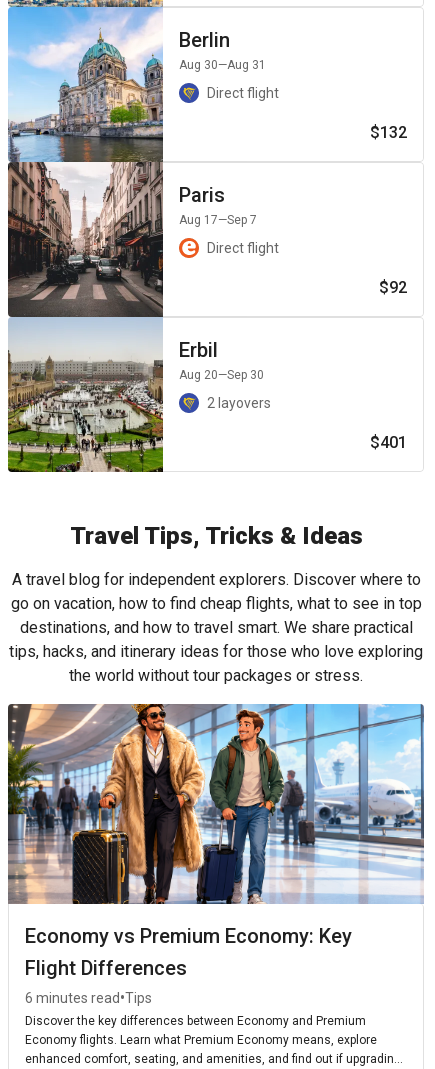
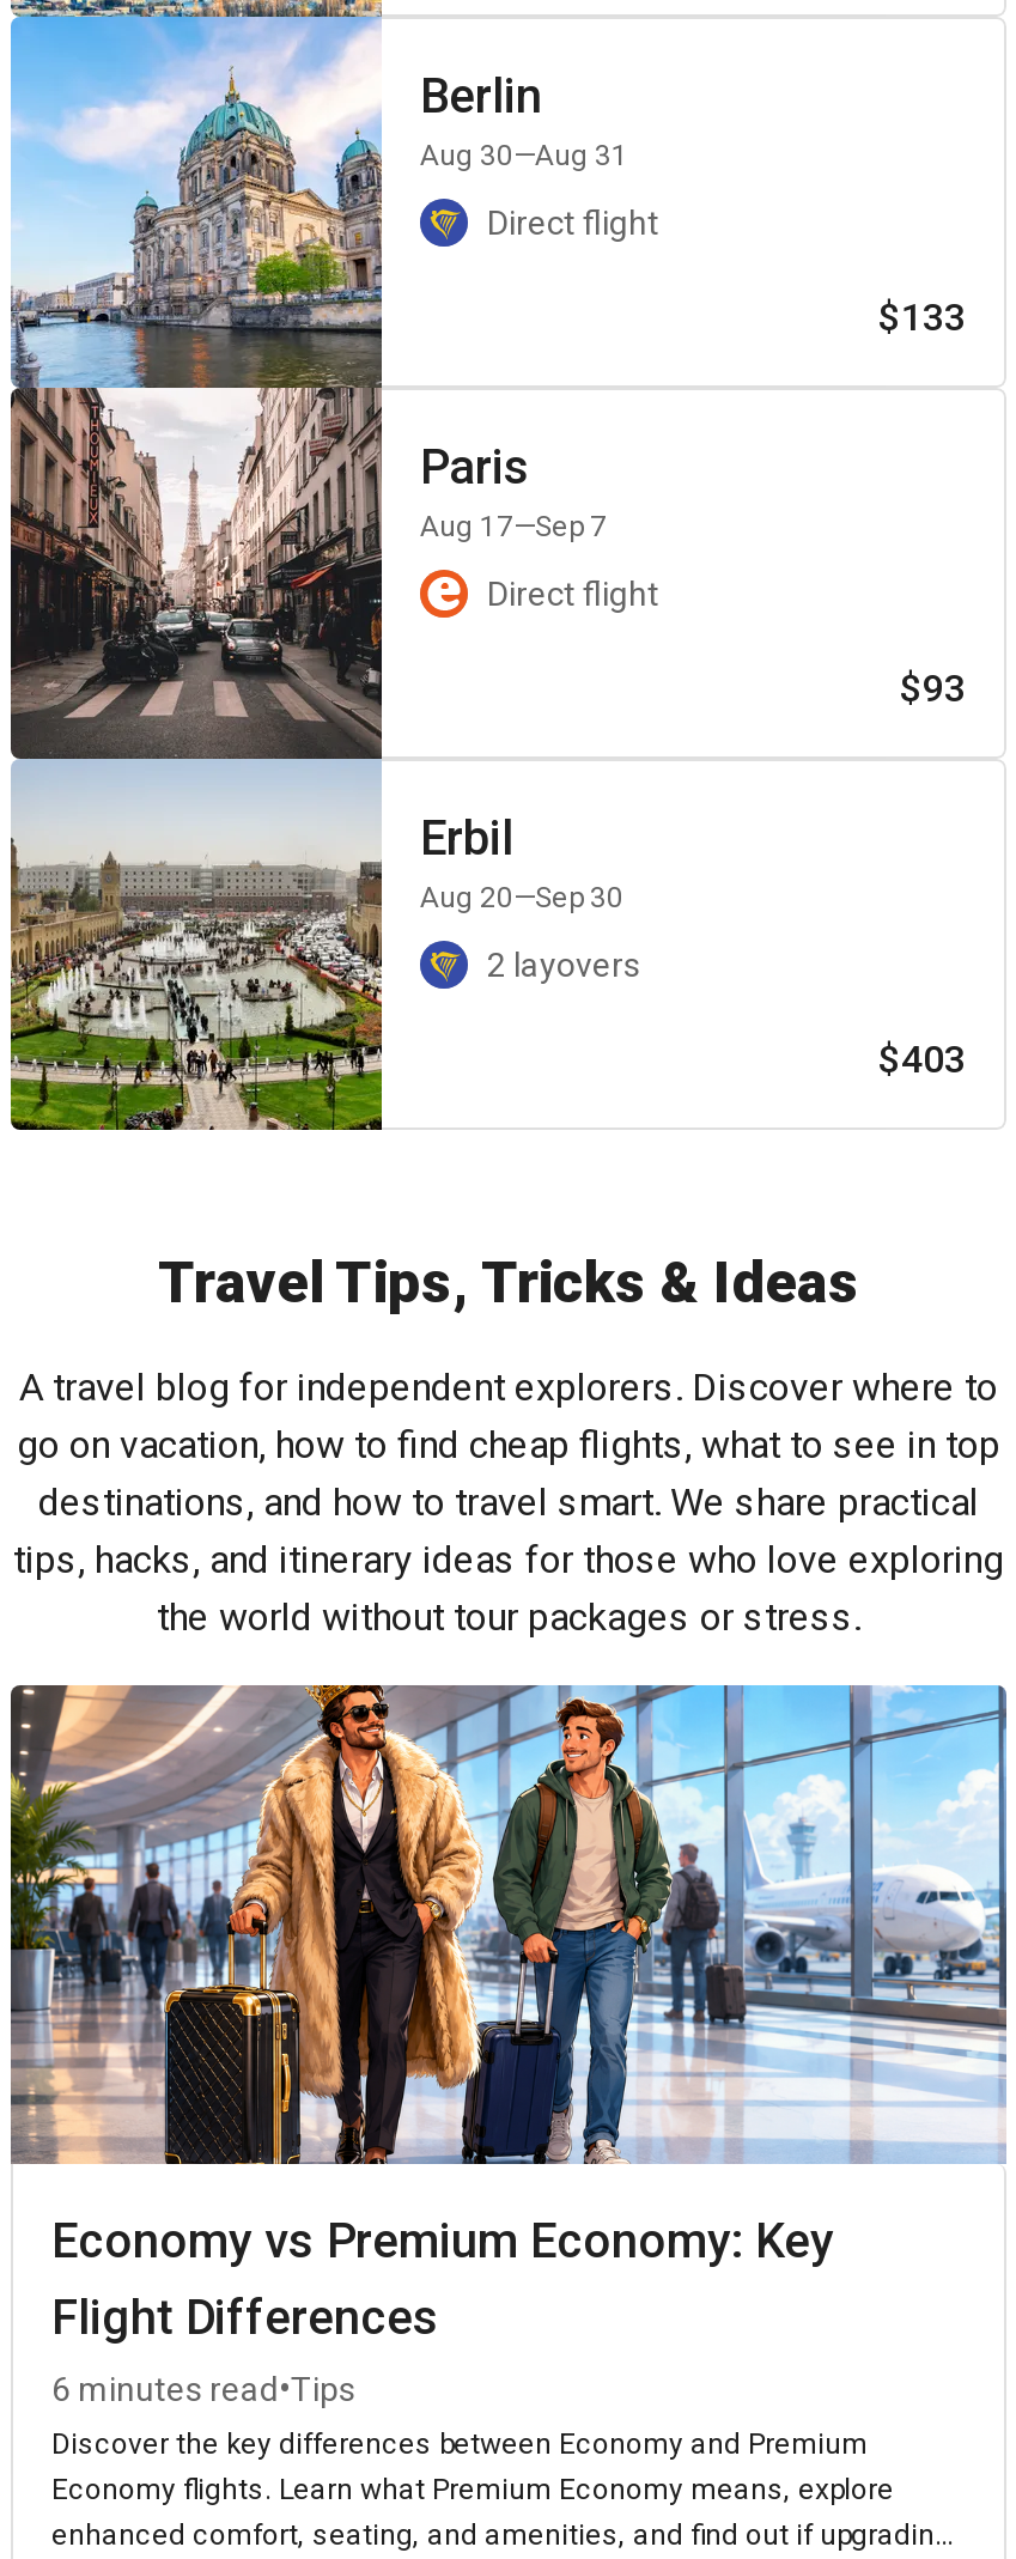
[370,123,407,142] $132 -> [877,294,966,340] $133
[379,278,407,297] $92 -> [899,665,966,711] $93
[370,433,407,452] $401 -> [877,1037,966,1082] $403

